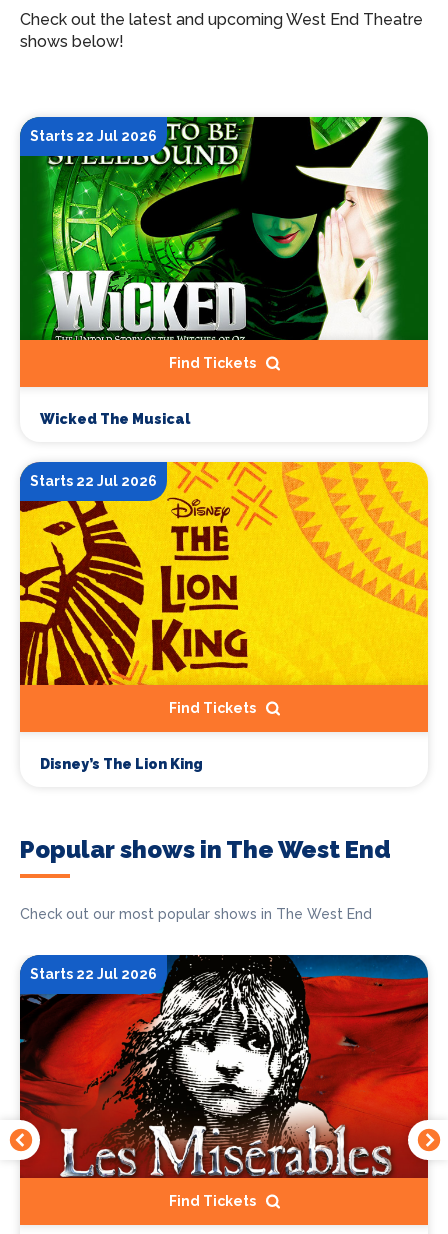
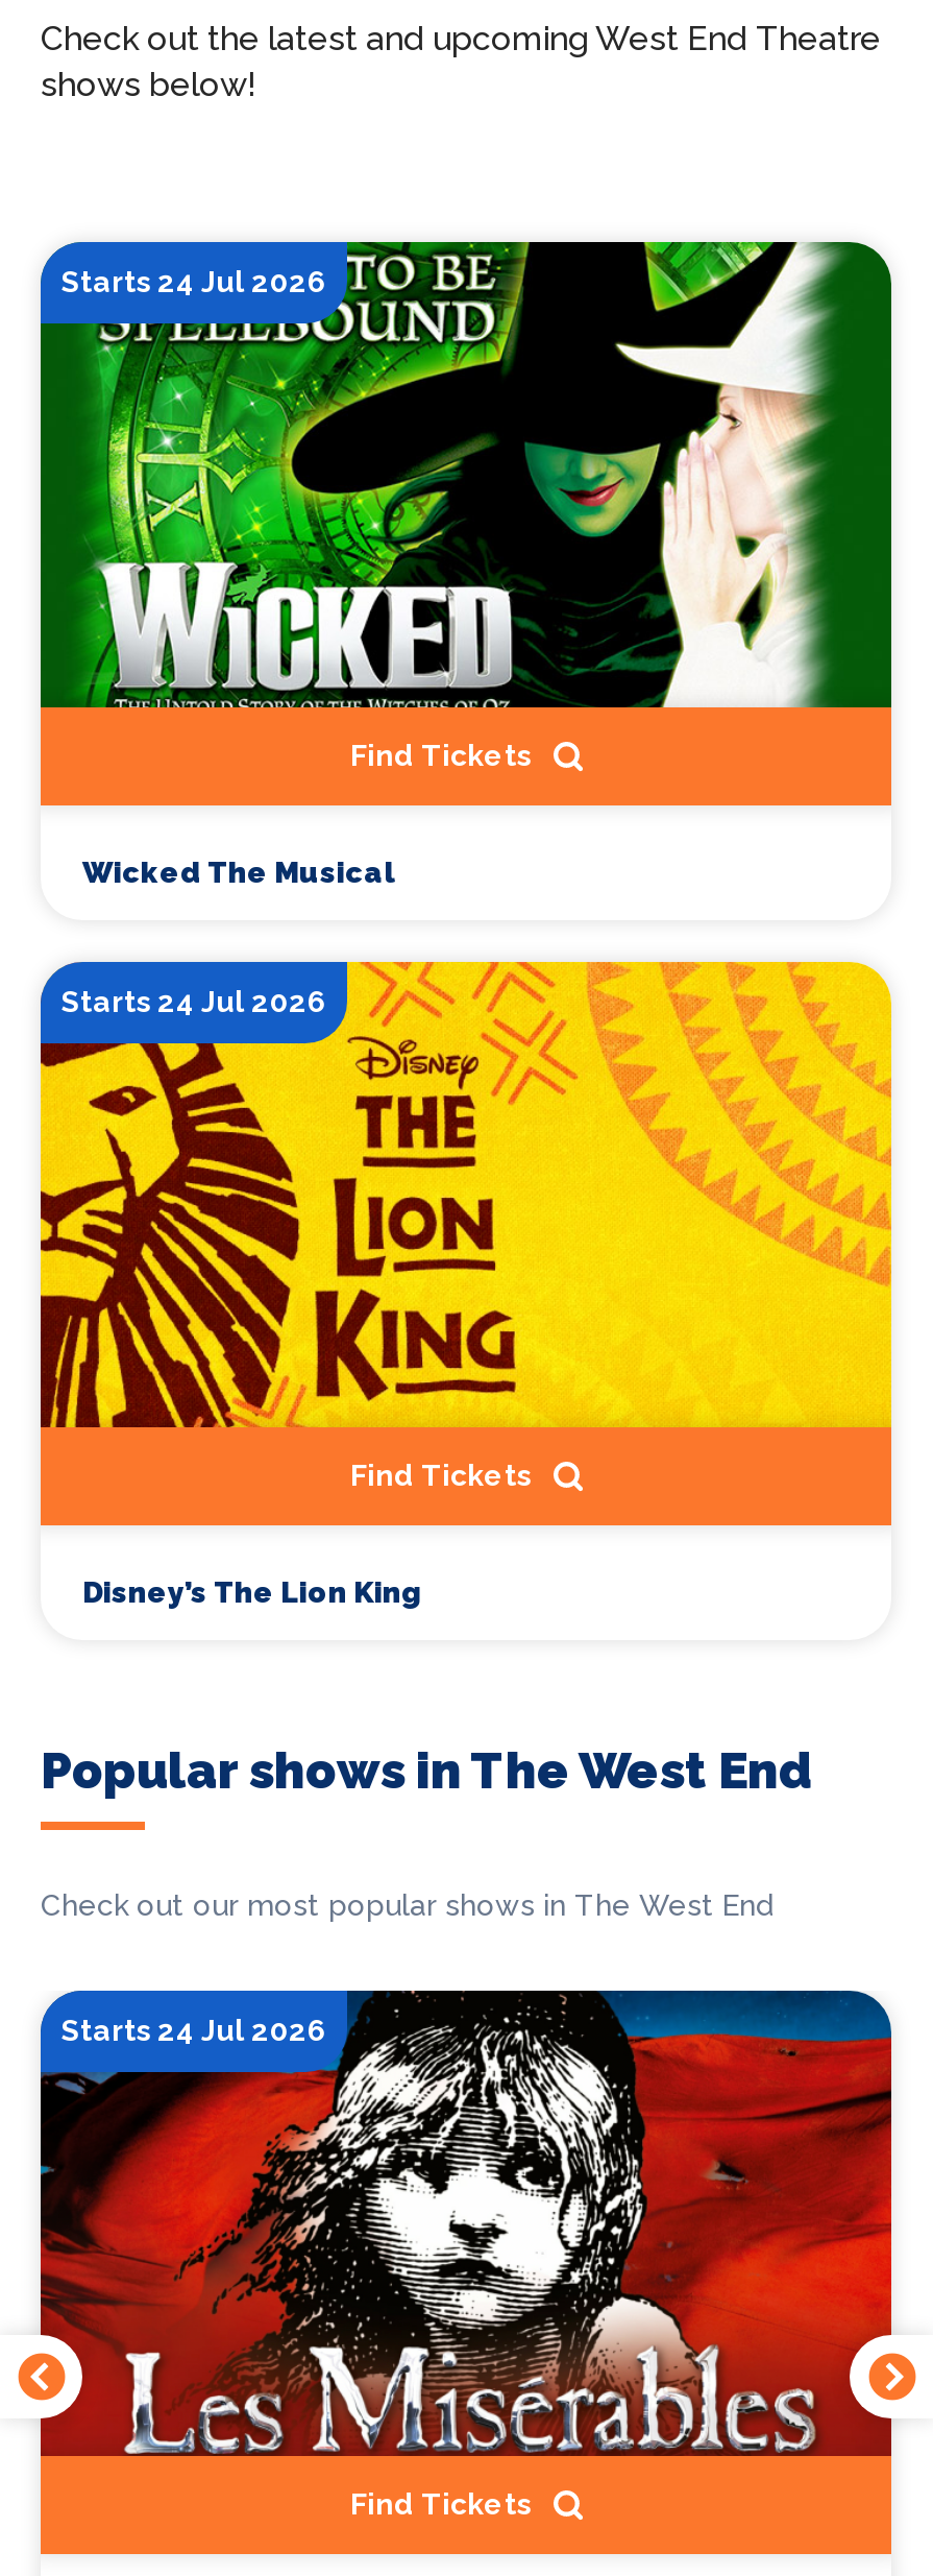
[30,128,157,144] Starts 22 Jul 2026 -> [62,265,326,298] Starts 24 Jul 2026
[30,473,157,489] Starts 22 Jul 2026 -> [62,985,326,1019] Starts 24 Jul 2026
[30,966,157,982] Starts 22 Jul 2026 -> [62,2014,326,2048] Starts 24 Jul 2026

